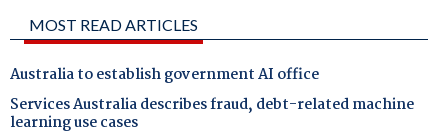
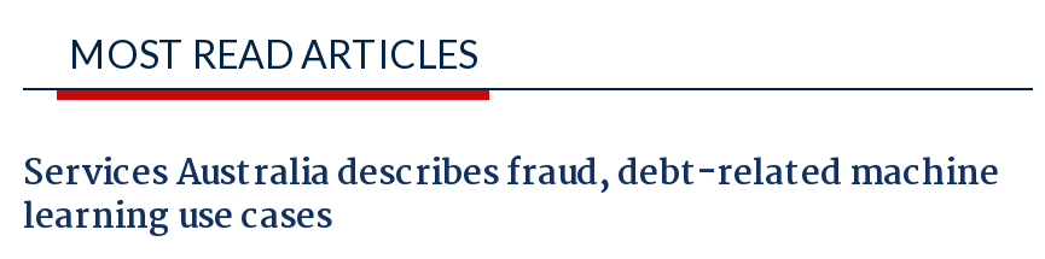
[10,63,319,87] Australia to establish government AI office -> none

